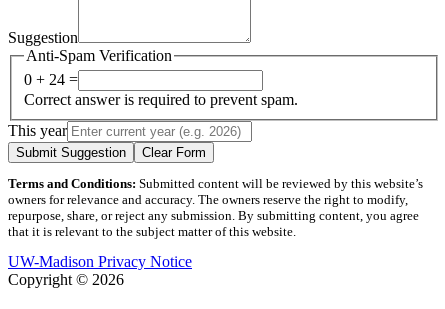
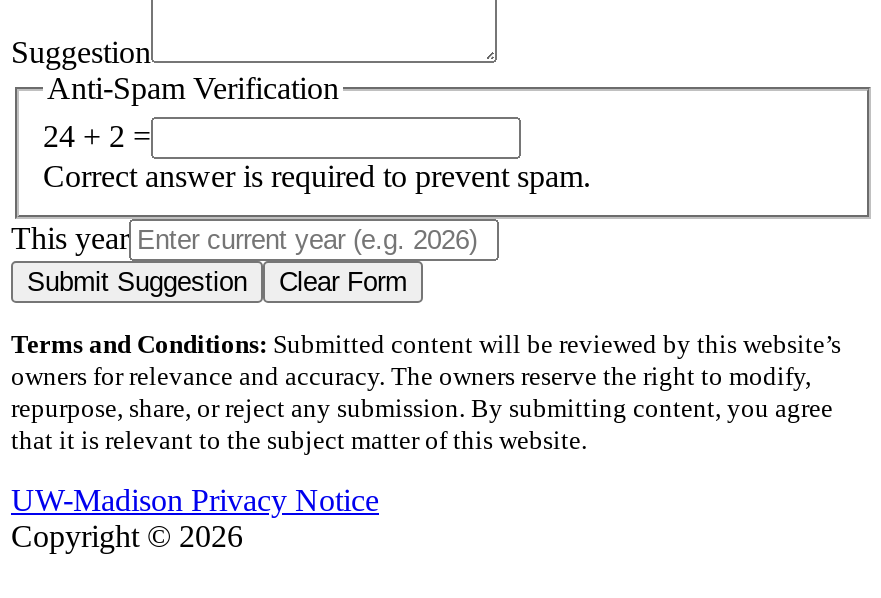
[24,71,78,88] 0 + 24 = -> [43,119,151,153] 24 + 2 =

